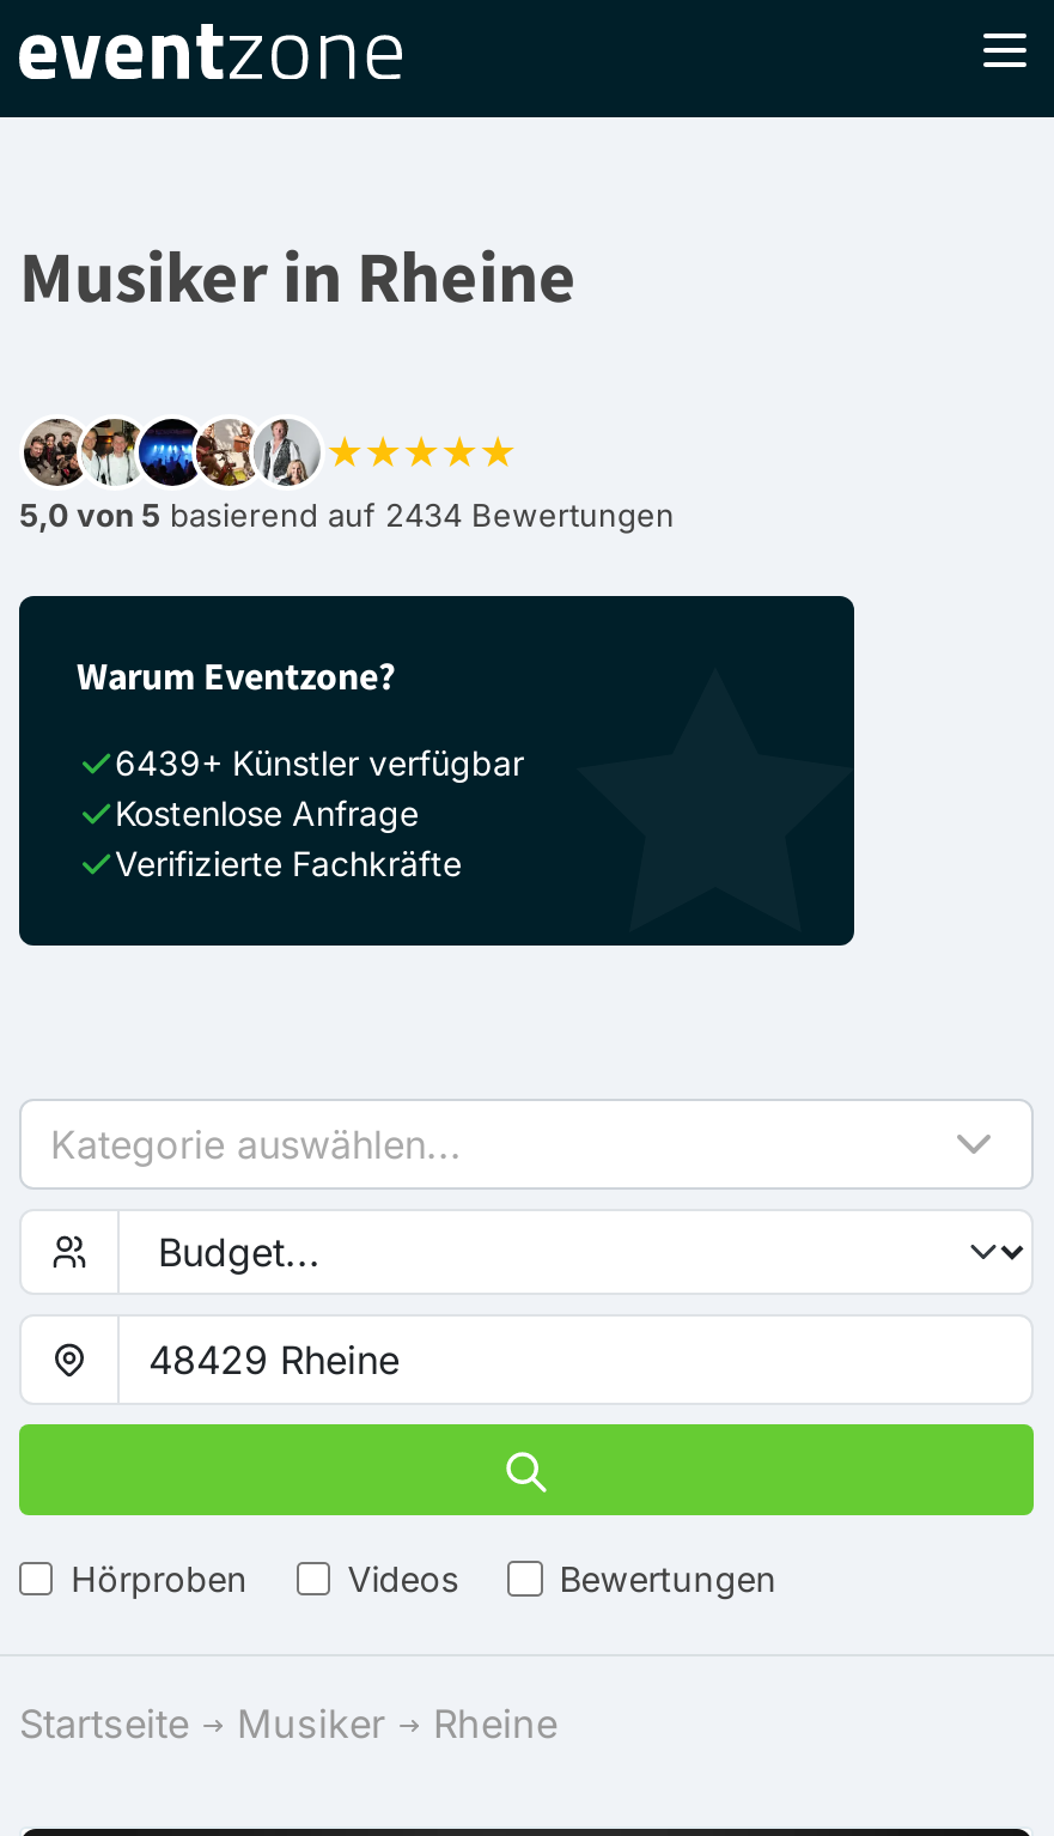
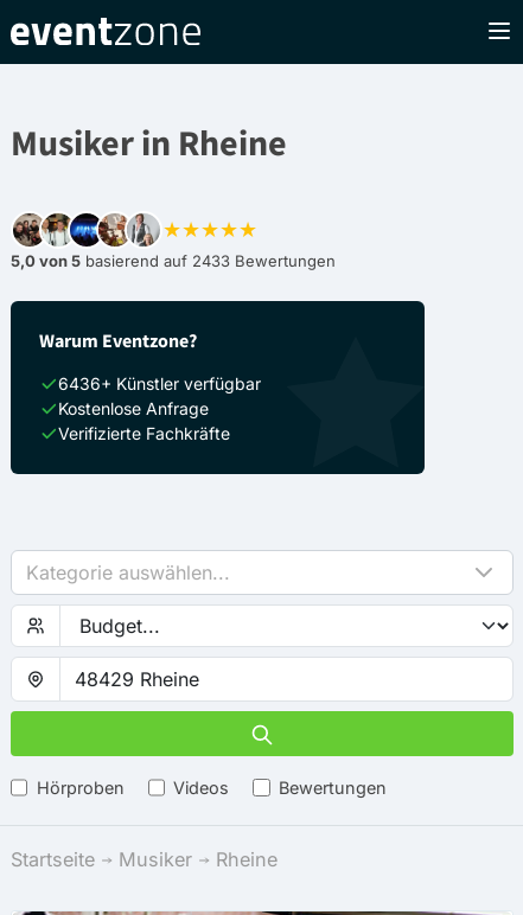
[19,496,675,534] 5,0 von 5 basierend auf 2434 Bewertungen -> [11,251,336,270] 5,0 von 5 basierend auf 2433 Bewertungen
[115,742,524,783] 6439+ Künstler verfügbar -> [58,373,261,393] 6436+ Künstler verfügbar

